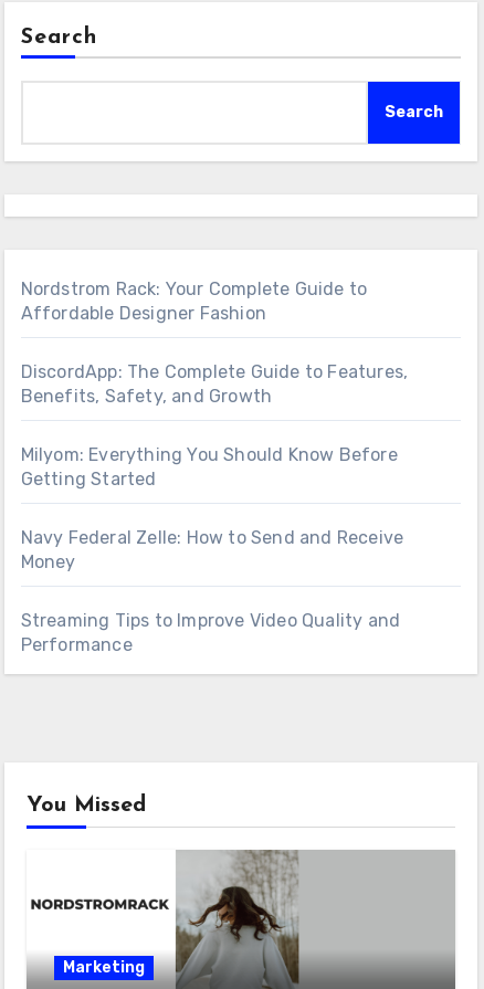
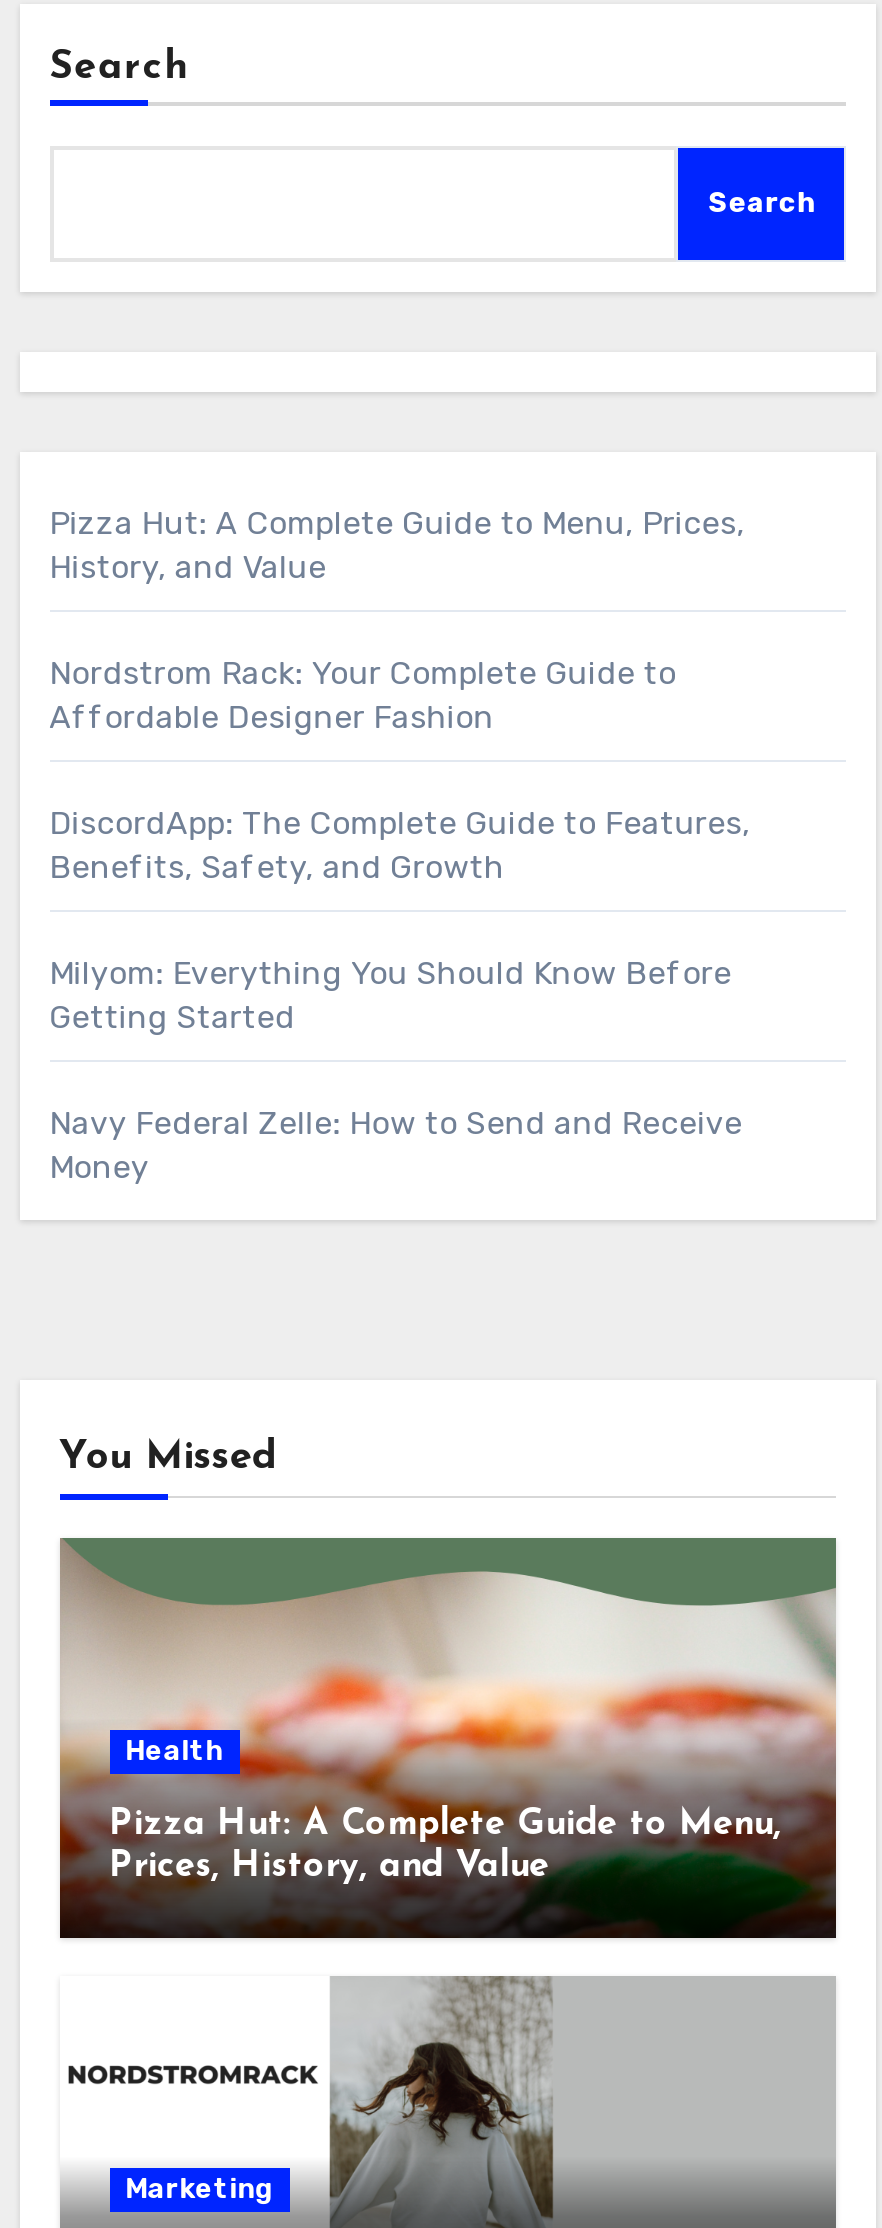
none -> [49,504,745,586] Pizza Hut: A Complete Guide to Menu, Prices, | History, and Value
[21,610,400,655] Streaming Tips to Improve Video Quality and | Performance -> none
none -> [58,1538,838,1940] [image] | Health | Pizza Hut: A Complete Guide to Menu, | Prices, History, and Value

